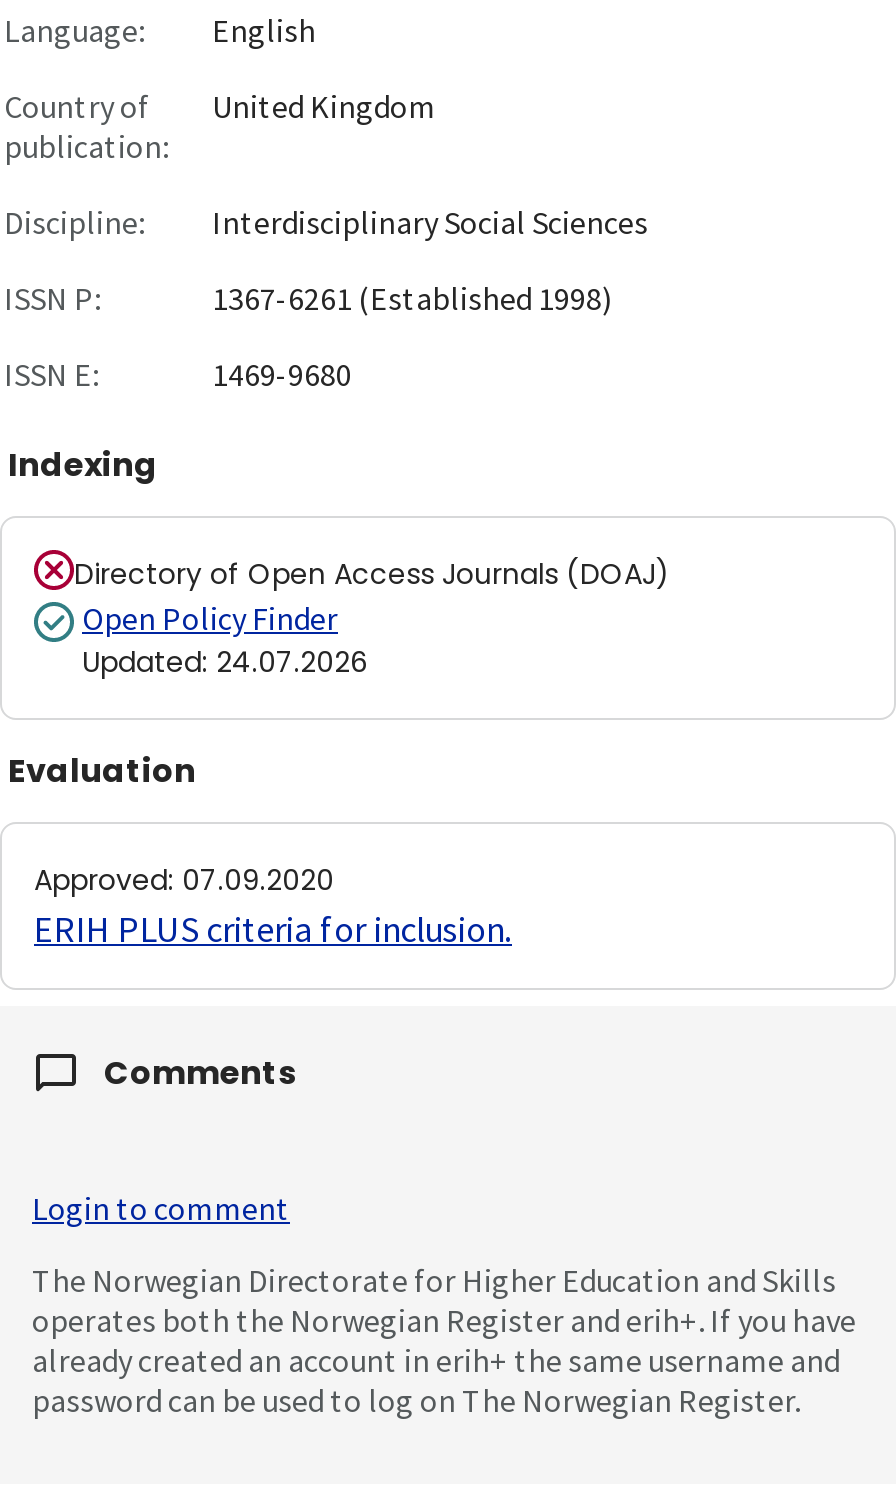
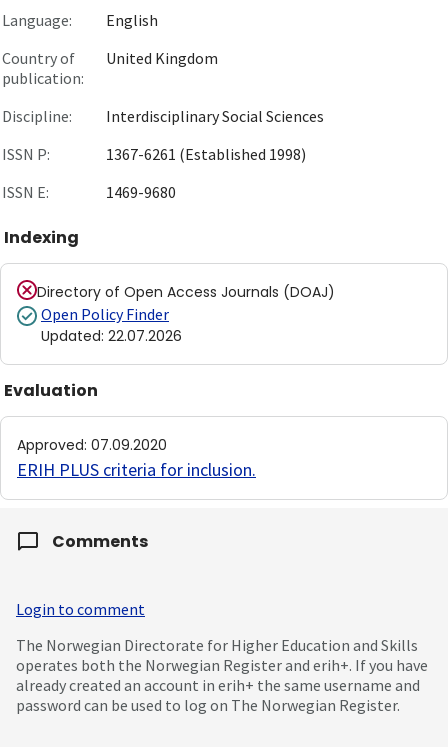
[82,642,368,682] Updated: 24.07.2026 -> [41,326,182,346] Updated: 22.07.2026

